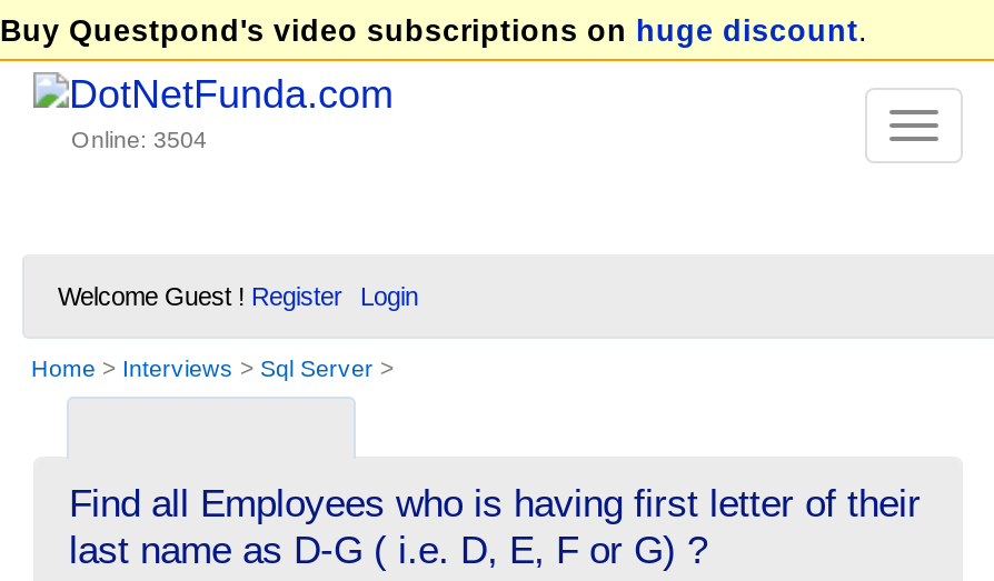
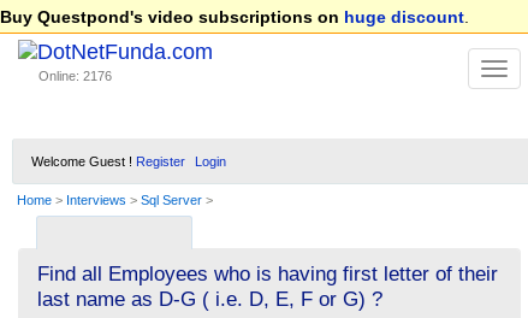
[71,126,207,153] Online: 3504 -> [38,69,112,83] Online: 2176

